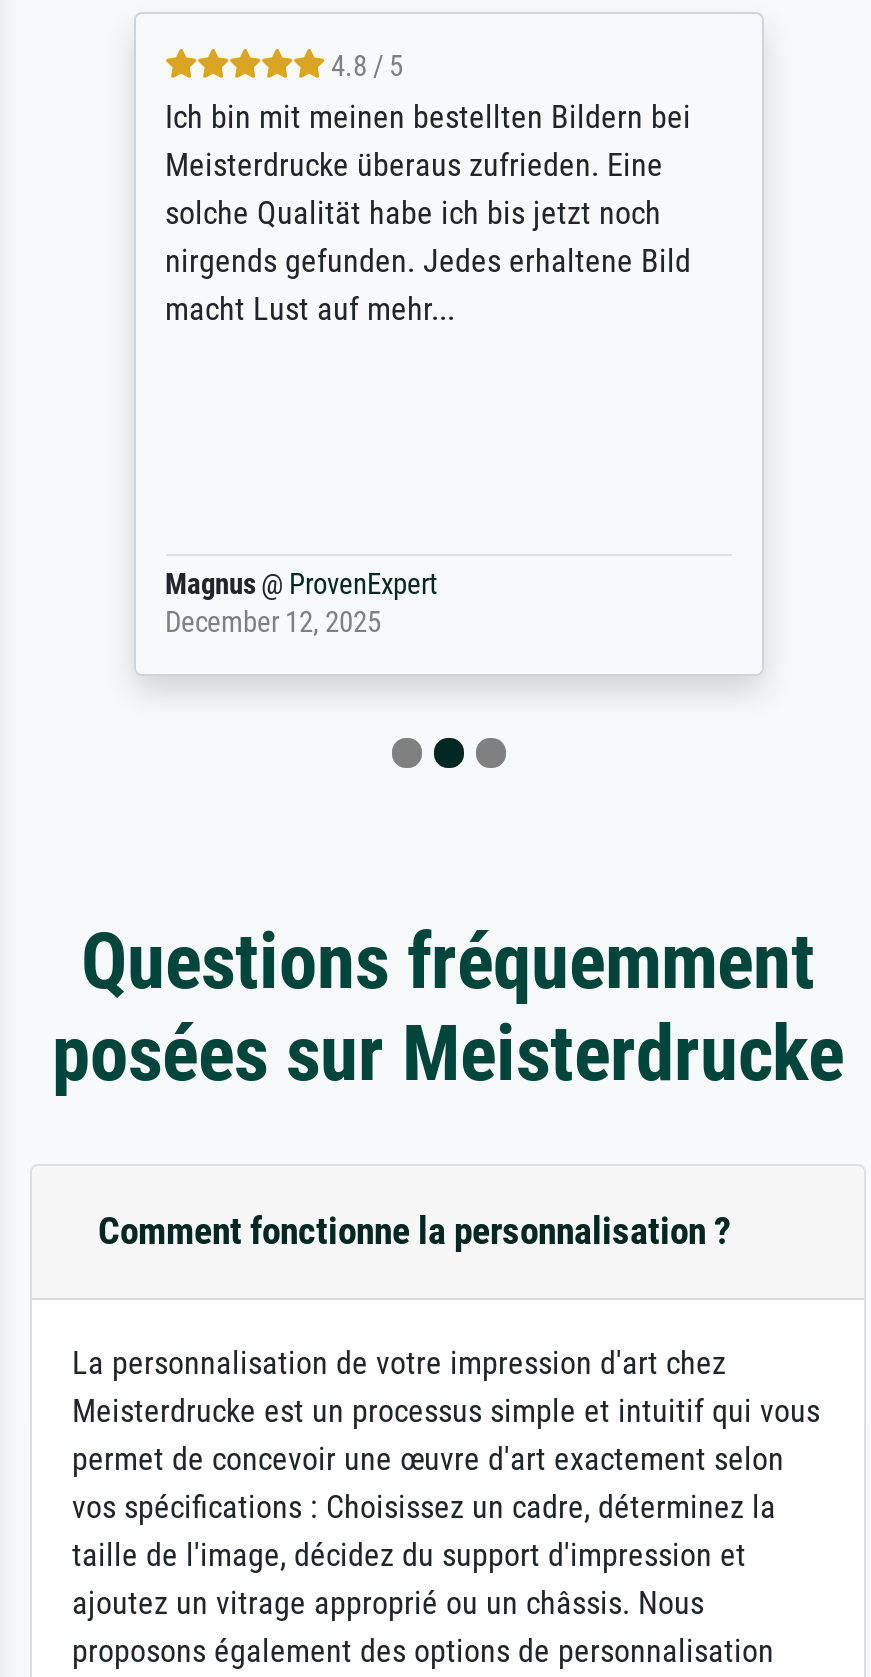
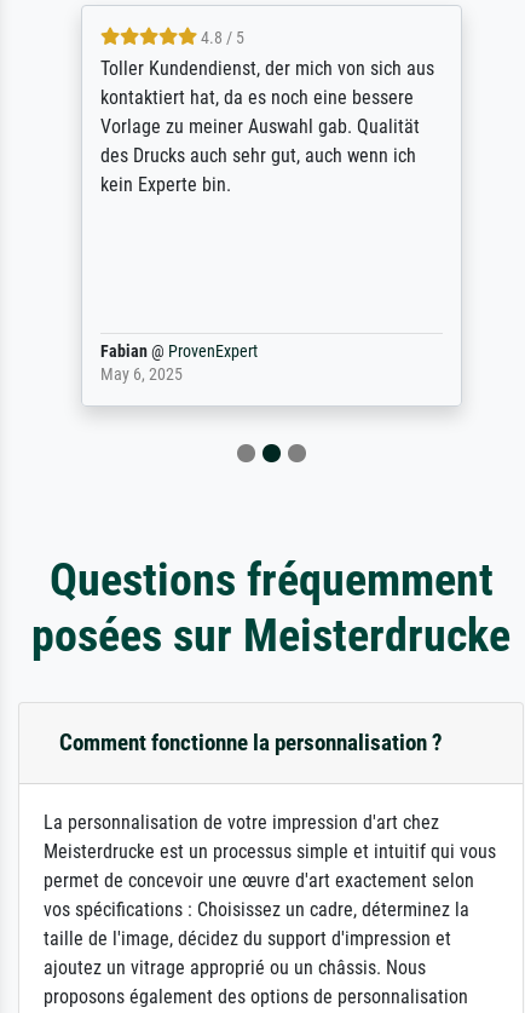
[165,97,691,327] Ich bin mit meinen bestellten Bildern bei | Meisterdrucke überaus zufrieden. Eine | solche Qualität habe ich bis jetzt noch | nirgends gefunden. Jedes erhaltene Bild | macht Lust auf mehr... -> [100,57,434,196] Toller Kundendienst, der mich von sich aus | kontaktiert hat, da es noch eine bessere | Vorlage zu meiner Auswahl gab. Qualität | des Drucks auch sehr gut, auch wenn ich | kein Experte bin.
[165,567,437,639] Magnus @ ProvenExpert | December 12, 2025 -> [100,342,257,385] Fabian @ ProvenExpert | May 6, 2025

